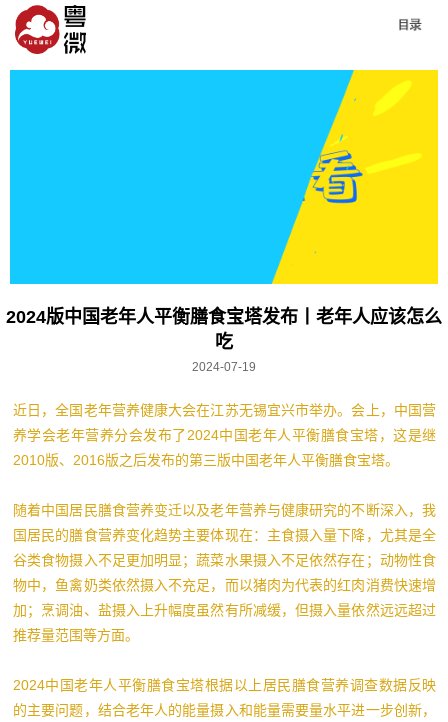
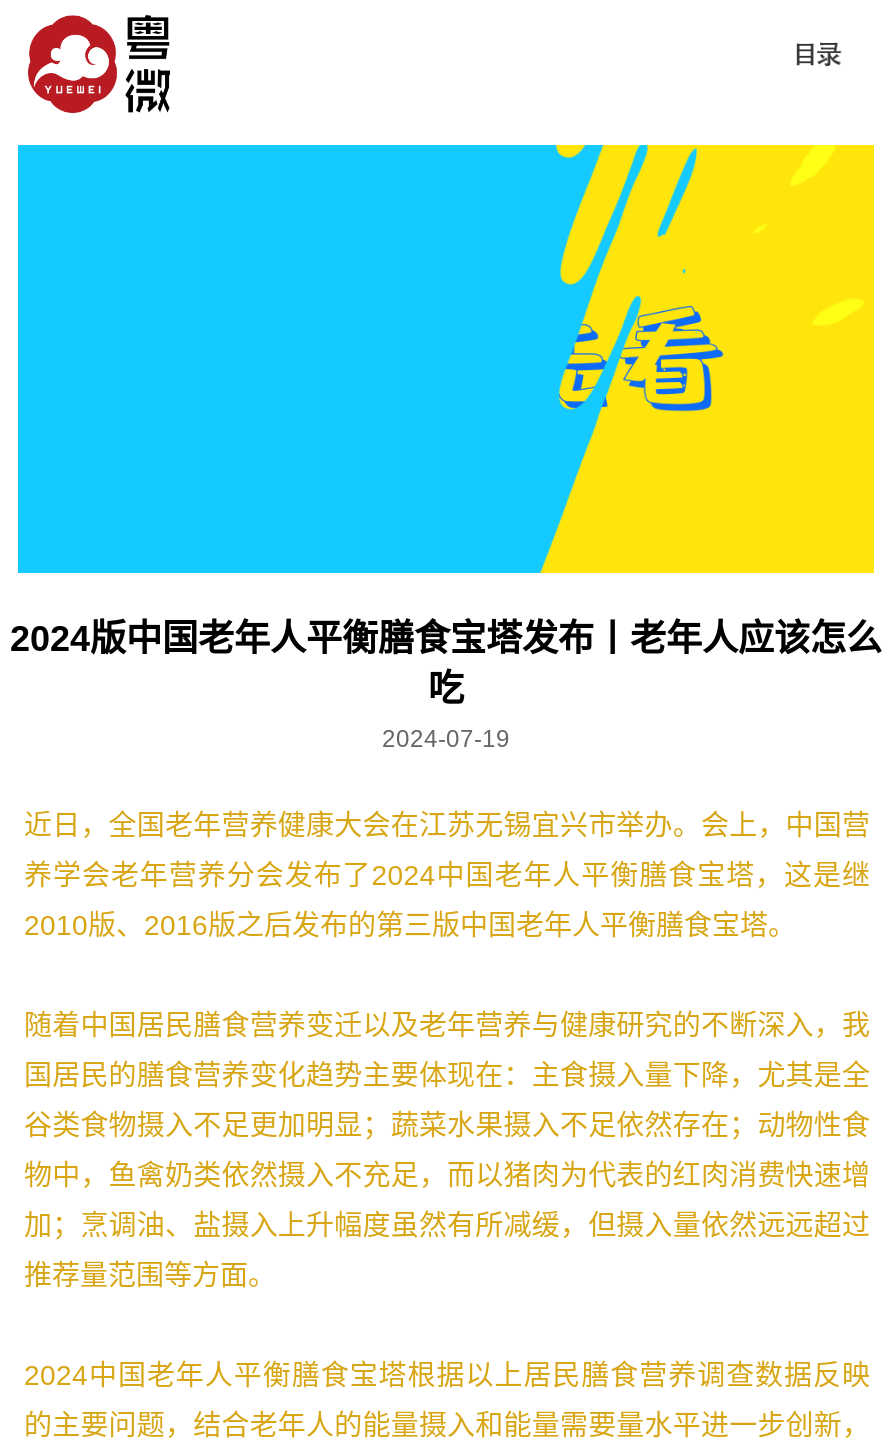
[279,69,357,202] [image] -> [554,143,706,411] [image]

